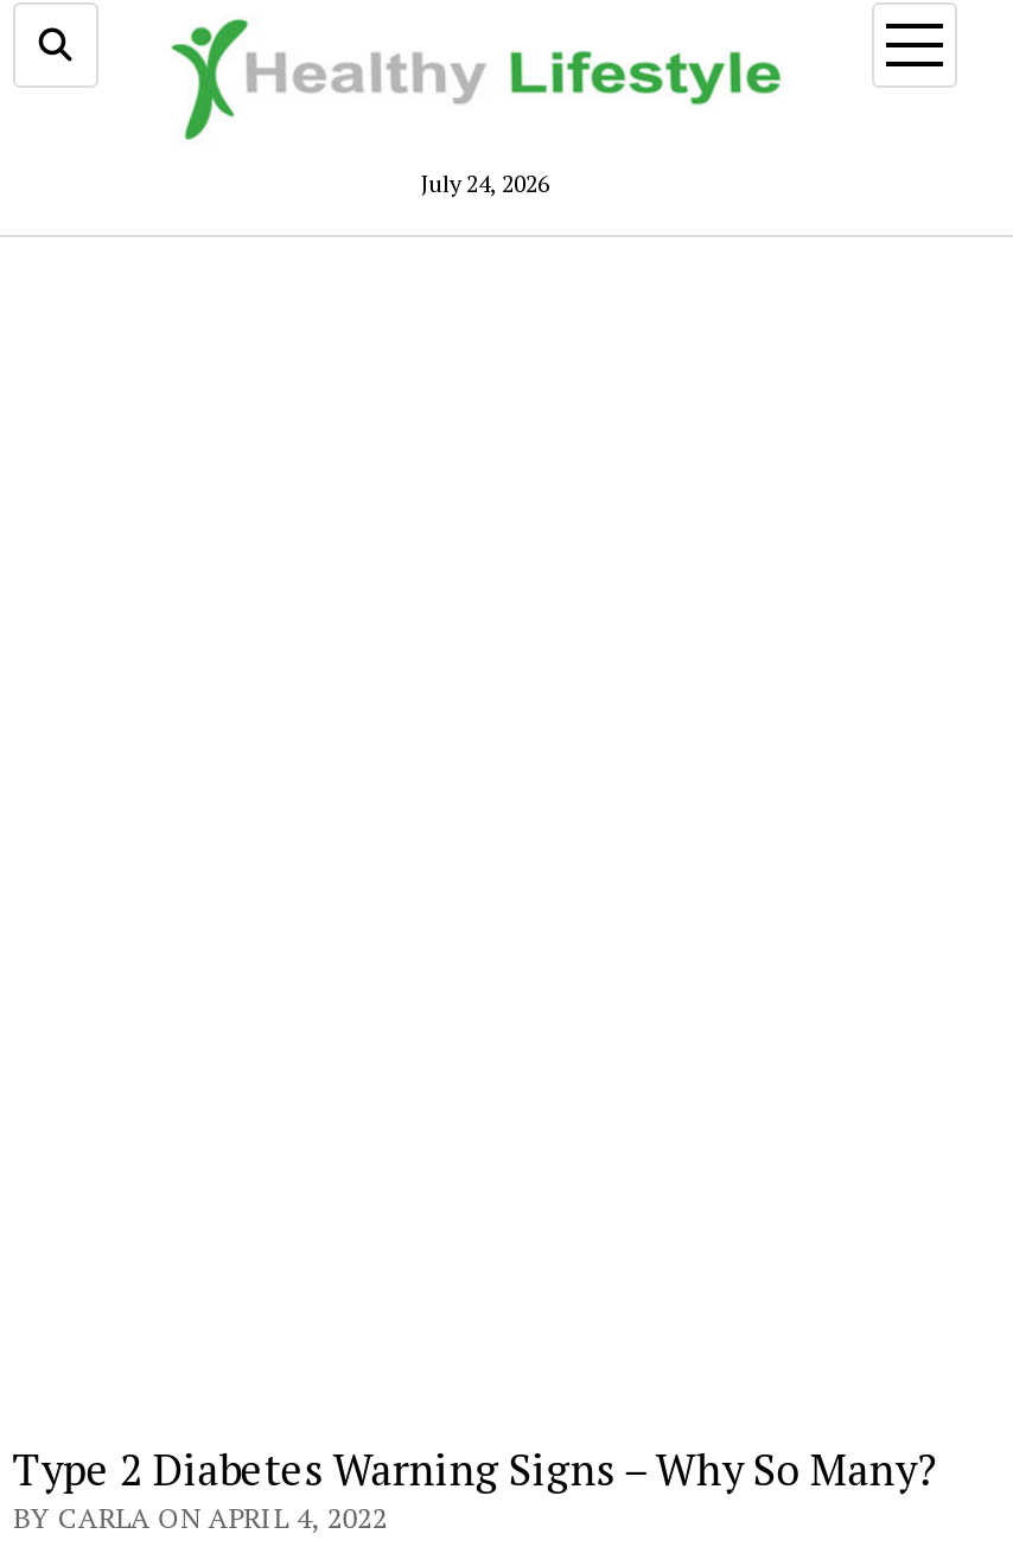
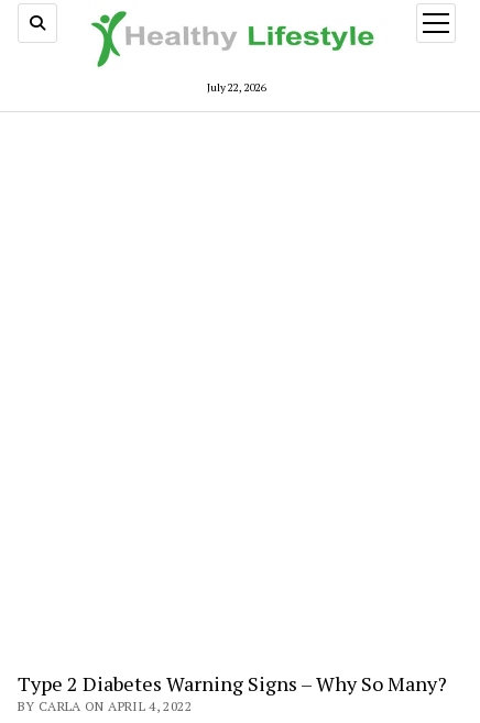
[421,169,549,200] July 24, 2026 -> [207,81,266,95] July 22, 2026

